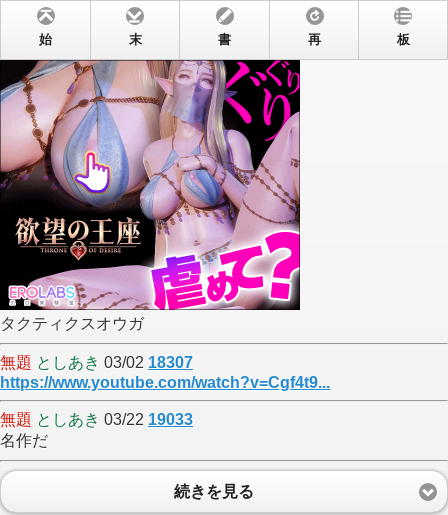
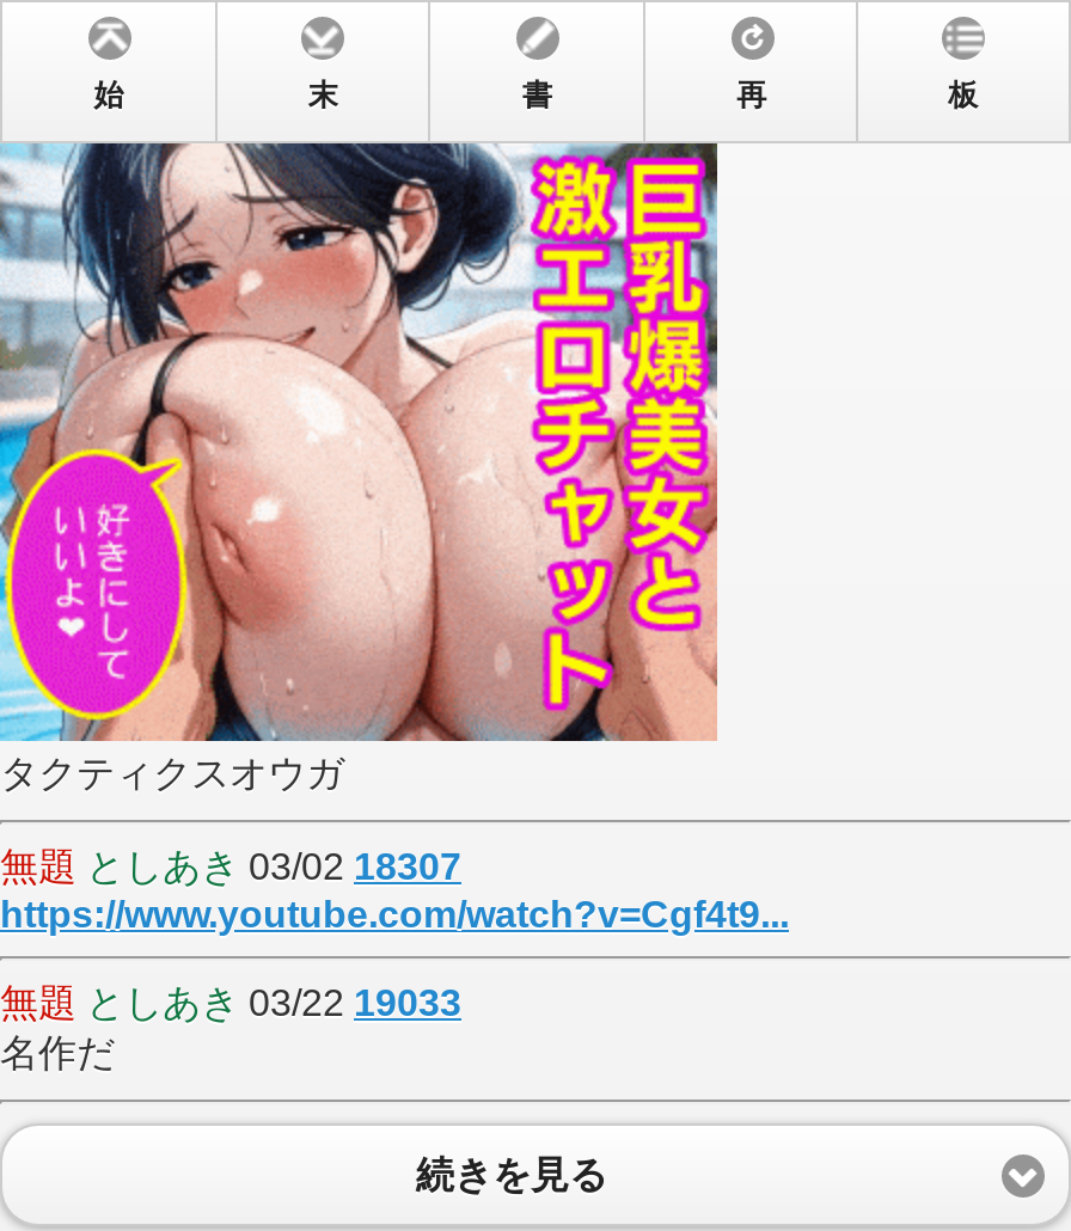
[3,59,301,311] [image] -> [7,141,720,743] [image]

